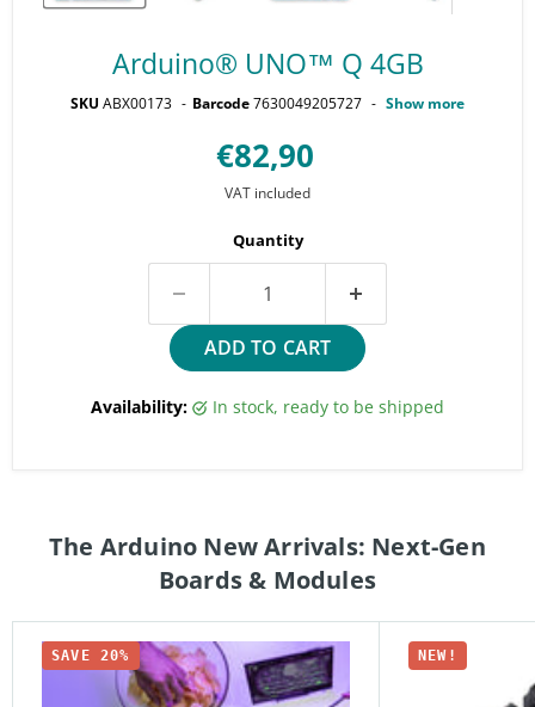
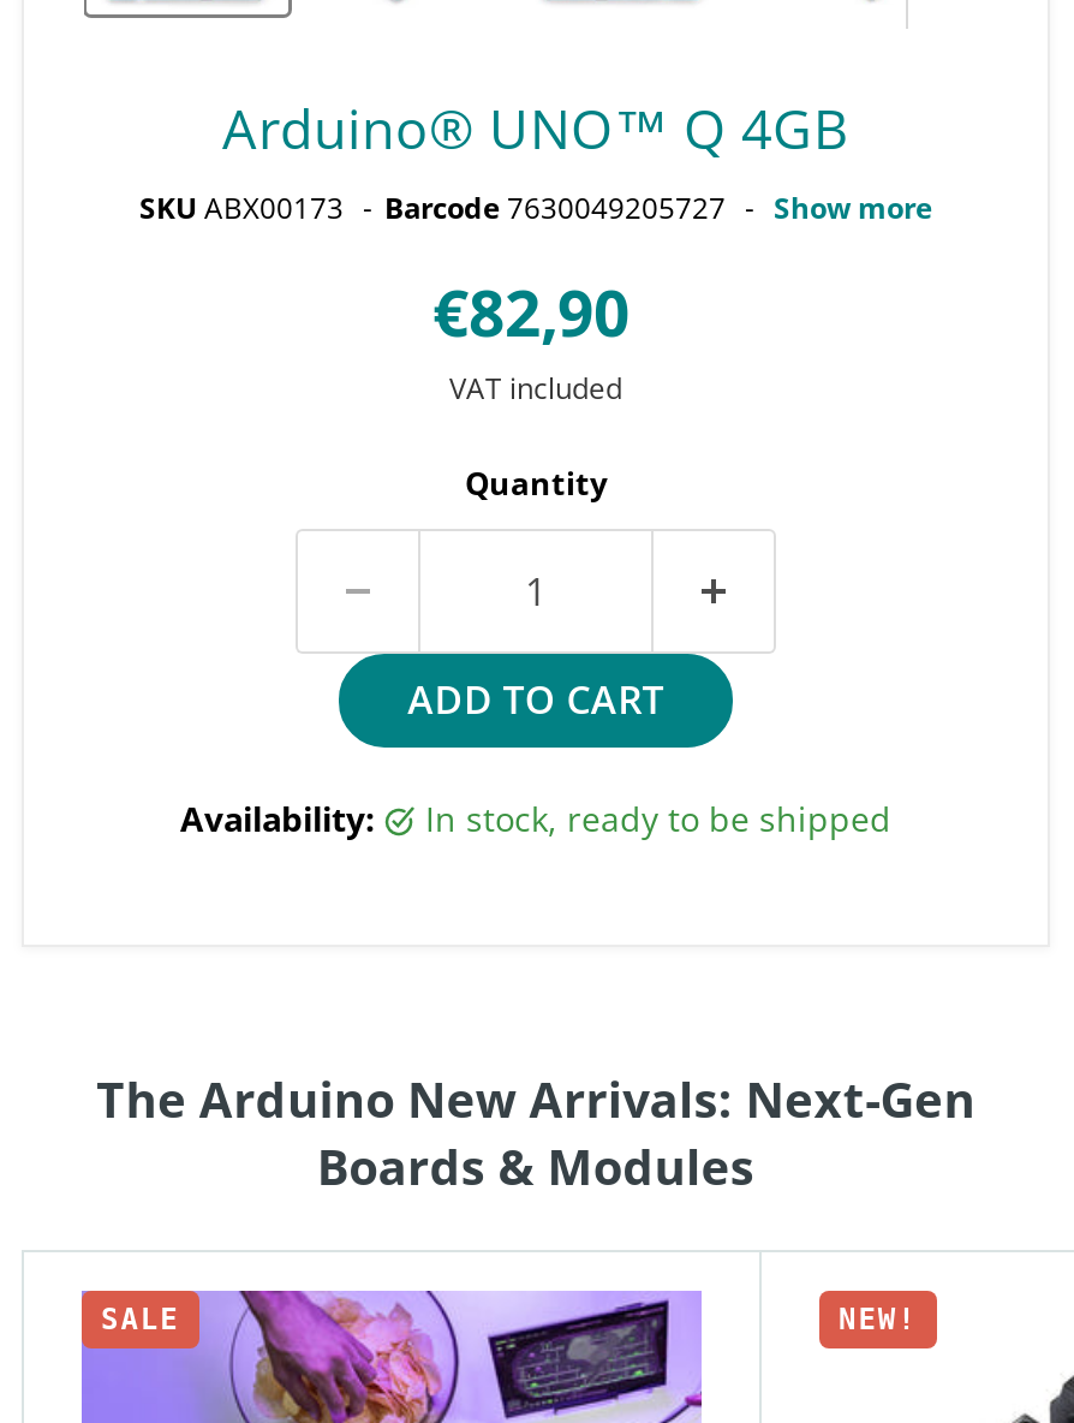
[51,647,130,664] SAVE 20% -> [101,1303,180,1336] SALE

